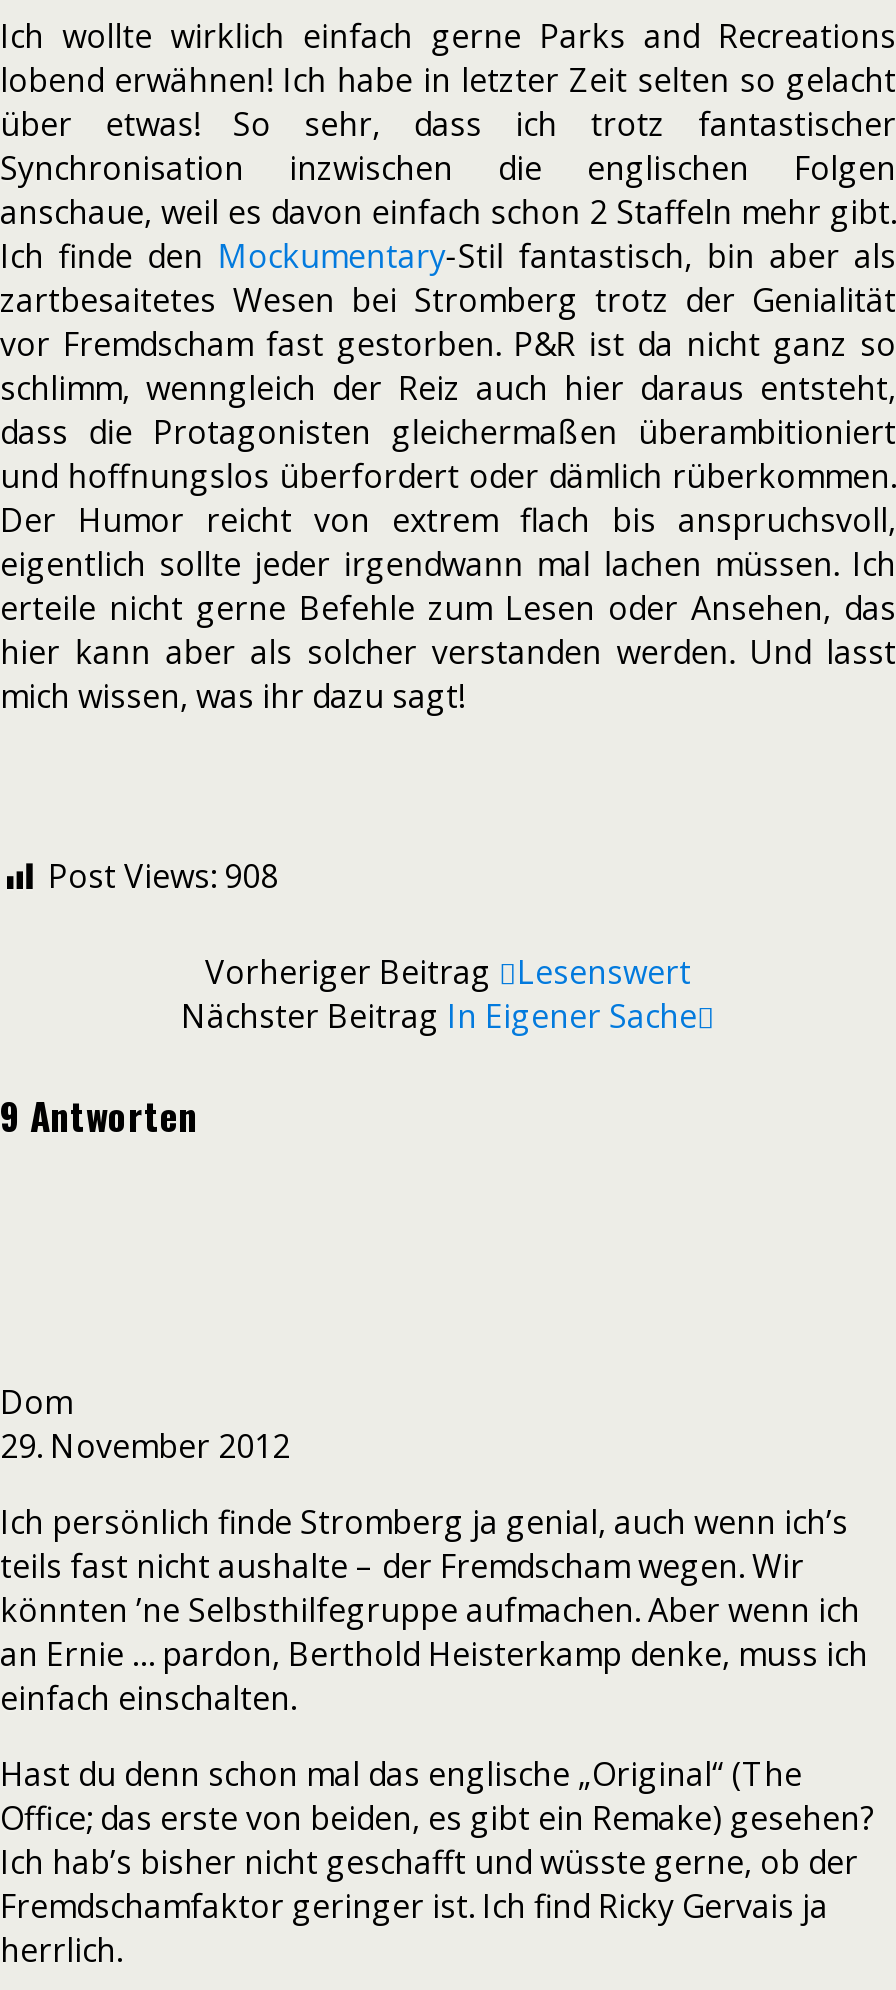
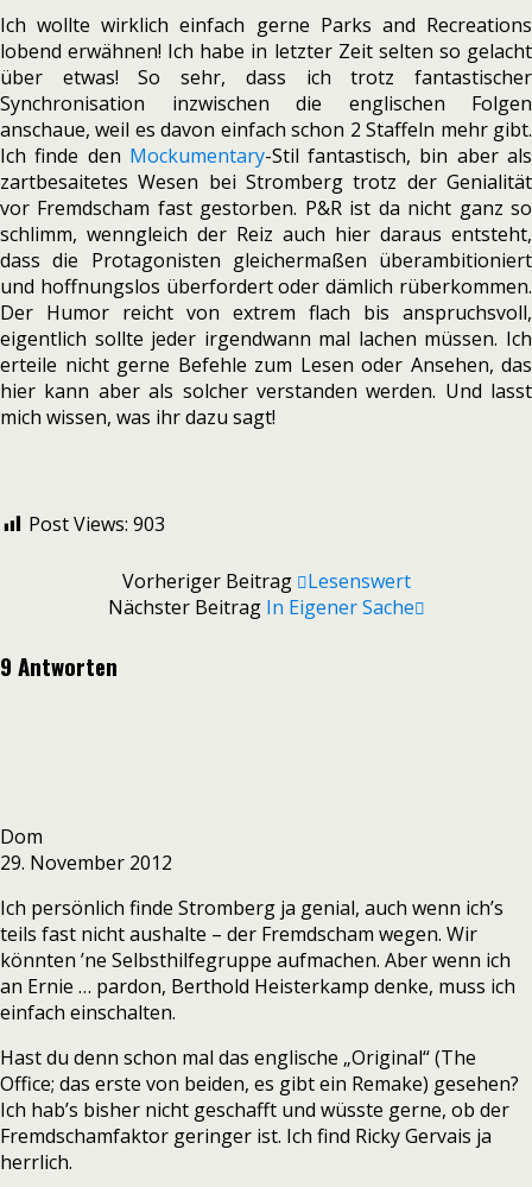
[48,854,278,898] Post Views: 908 -> [28,511,165,537] Post Views: 903

